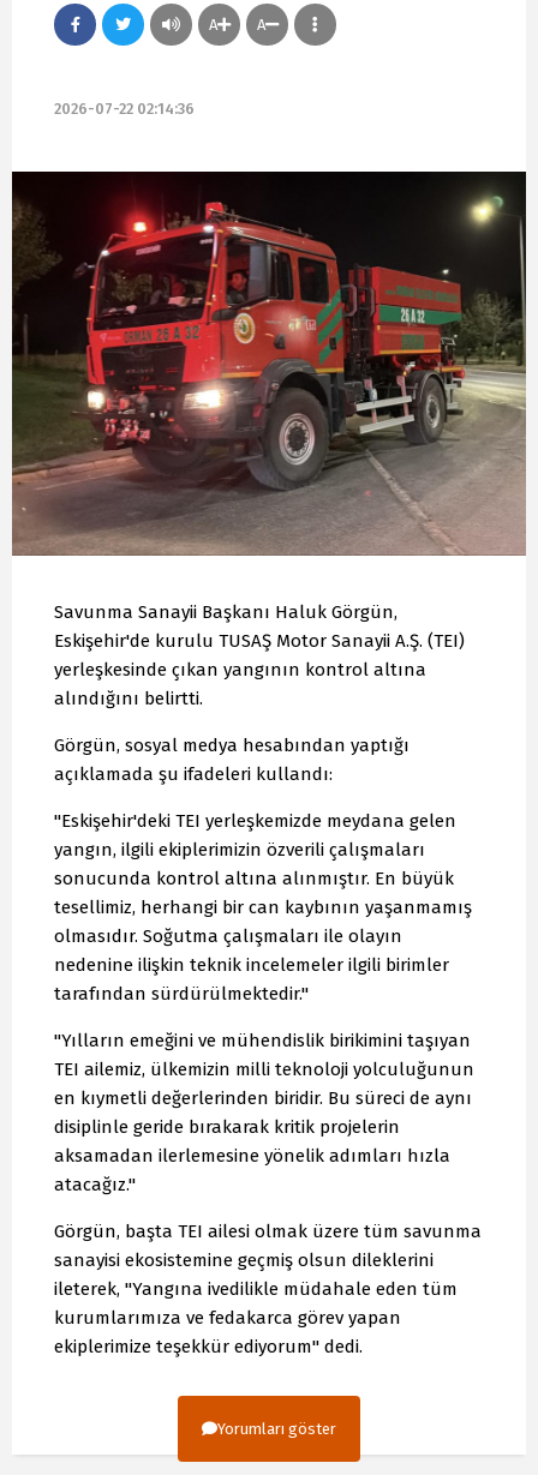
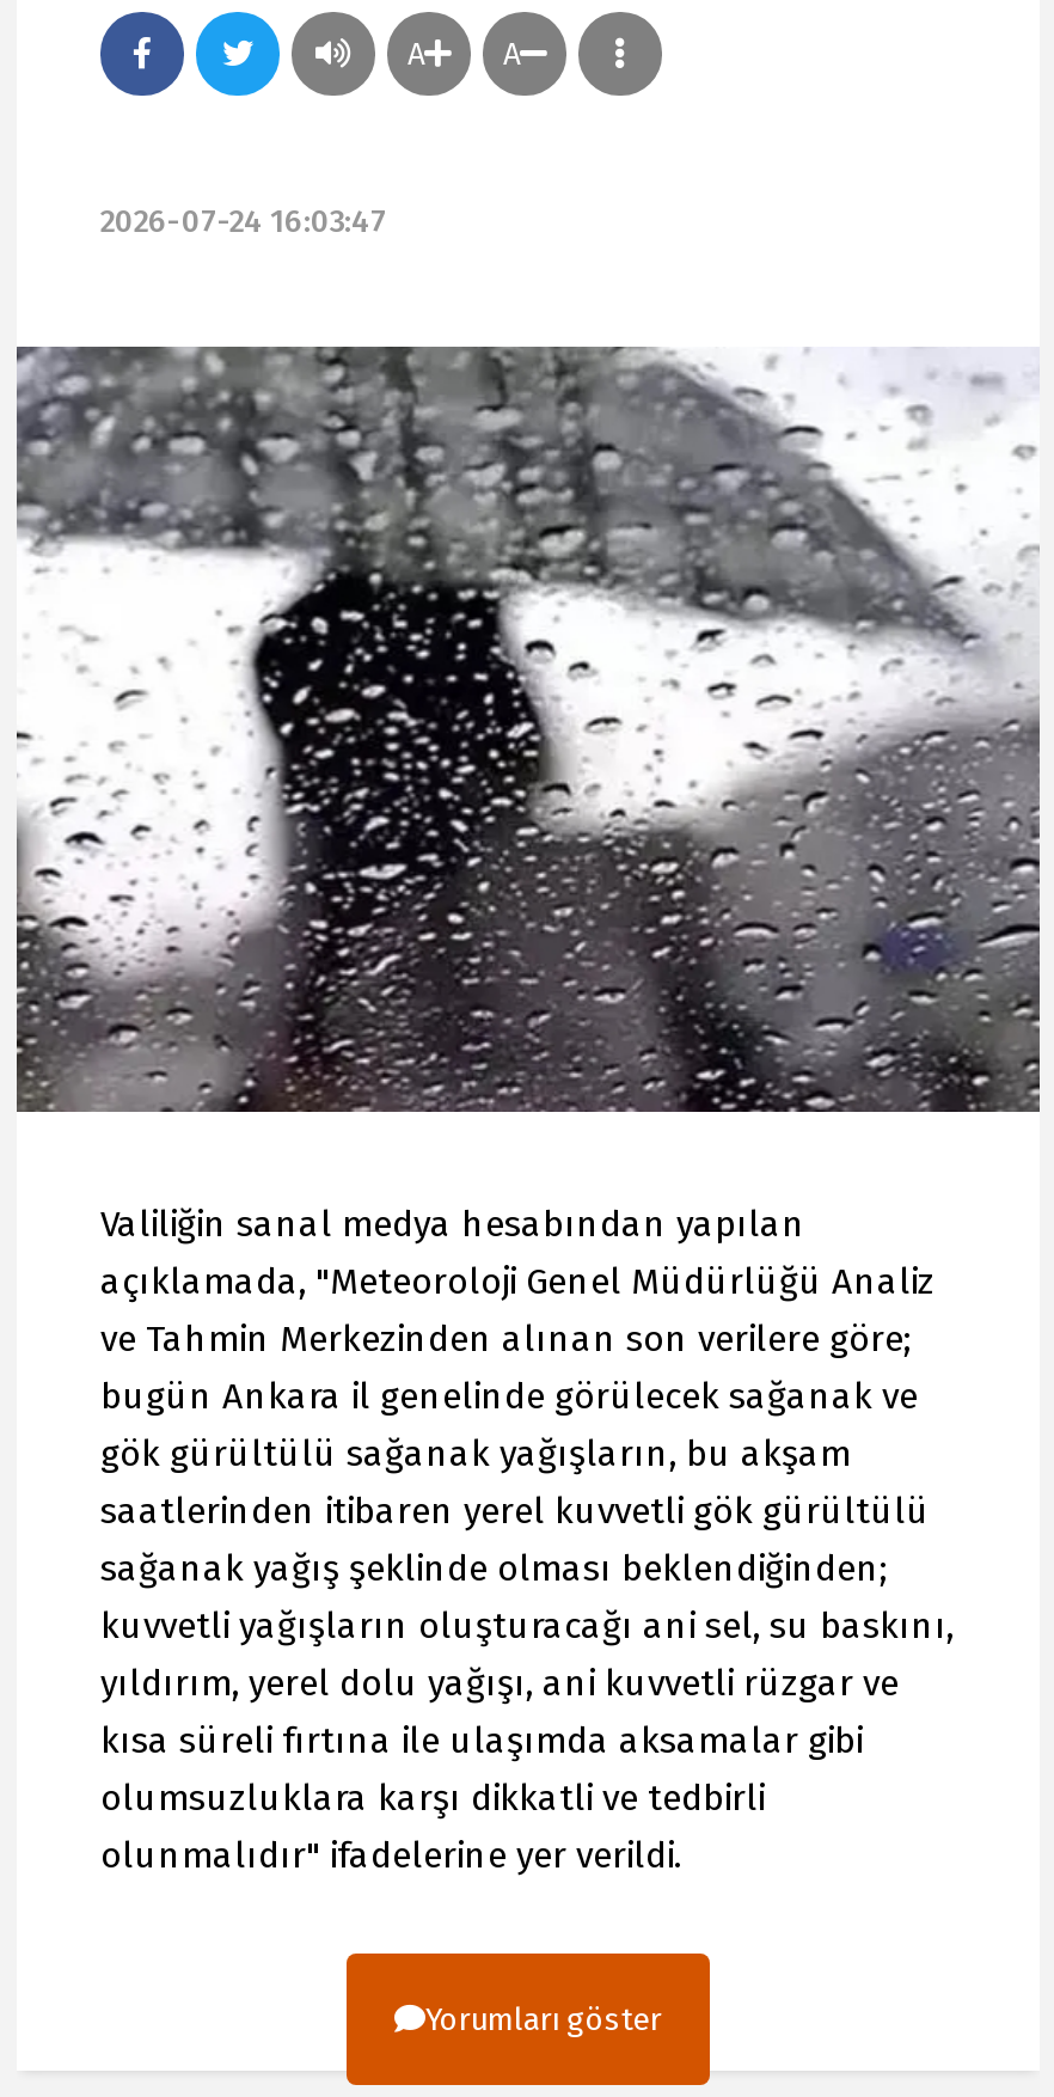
[54,99,195,117] 2026-07-22 02:14:36 -> [100,202,387,238] 2026-07-24 16:03:47
[11,170,527,1357] [image] | Savunma Sanayii Başkanı Haluk Görgün, | Eskişehir'de kurulu TUSAŞ Motor Sanayii A.Ş. (TEI) | yerleşkesinde çıkan yangının kontrol altına | alındığını belirtti. | Görgün, sosyal medya hesabından yaptığı | açıklamada şu ifadeleri kullandı: | "Eskişehir'deki TEI yerleşkemizde meydana gelen | yangın, ilgili ekiplerimizin özverili çalışmaları | sonucunda kontrol altına alınmıştır. En büyük | tesellimiz, herhangi bir can kaybının yaşanmamış | olmasıdır. Soğutma çalışmaları ile olayın | nedenine ilişkin teknik incelemeler ilgili birimler | tarafından sürdürülmektedir." | "Yılların emeğini ve mühendislik birikimini taşıyan | TEI ailemiz, ülkemizin milli teknoloji yolculuğunun | en kıymetli değerlerinden biridir. Bu süreci de aynı | disiplinle geride bırakarak kritik projelerin | aksamadan ilerlemesine yönelik adımları hızla | atacağız." | Görgün, başta TEI ailesi olmak üzere tüm savunma | sanayisi ekosistemine geçmiş olsun dileklerini | ileterek, "Yangına ivedilikle müdahale eden tüm | kurumlarımıza ve fedakarca görev yapan | ekiplerimize teşekkür ediyorum" dedi. -> [14,344,1040,1876] [image] | Valiliğin sanal medya hesabından yapılan | açıklamada, "Meteoroloji Genel Müdürlüğü Analiz | ve Tahmin Merkezinden alınan son verilere göre; | bugün Ankara il genelinde görülecek sağanak ve | gök gürültülü sağanak yağışların, bu akşam | saatlerinden itibaren yerel kuvvetli gök gürültülü | sağanak yağış şeklinde olması beklendiğinden; | kuvvetli yağışların oluşturacağı ani sel, su baskını, | yıldırım, yerel dolu yağışı, ani kuvvetli rüzgar ve | kısa süreli fırtına ile ulaşımda aksamalar gibi | olumsuzluklara karşı dikkatli ve tedbirli | olunmalıdır" ifadelerine yer verildi.

